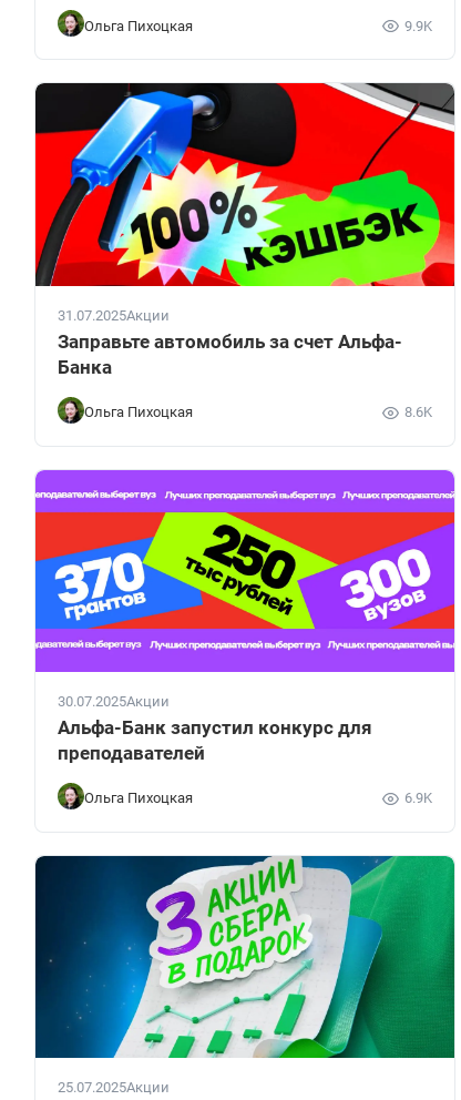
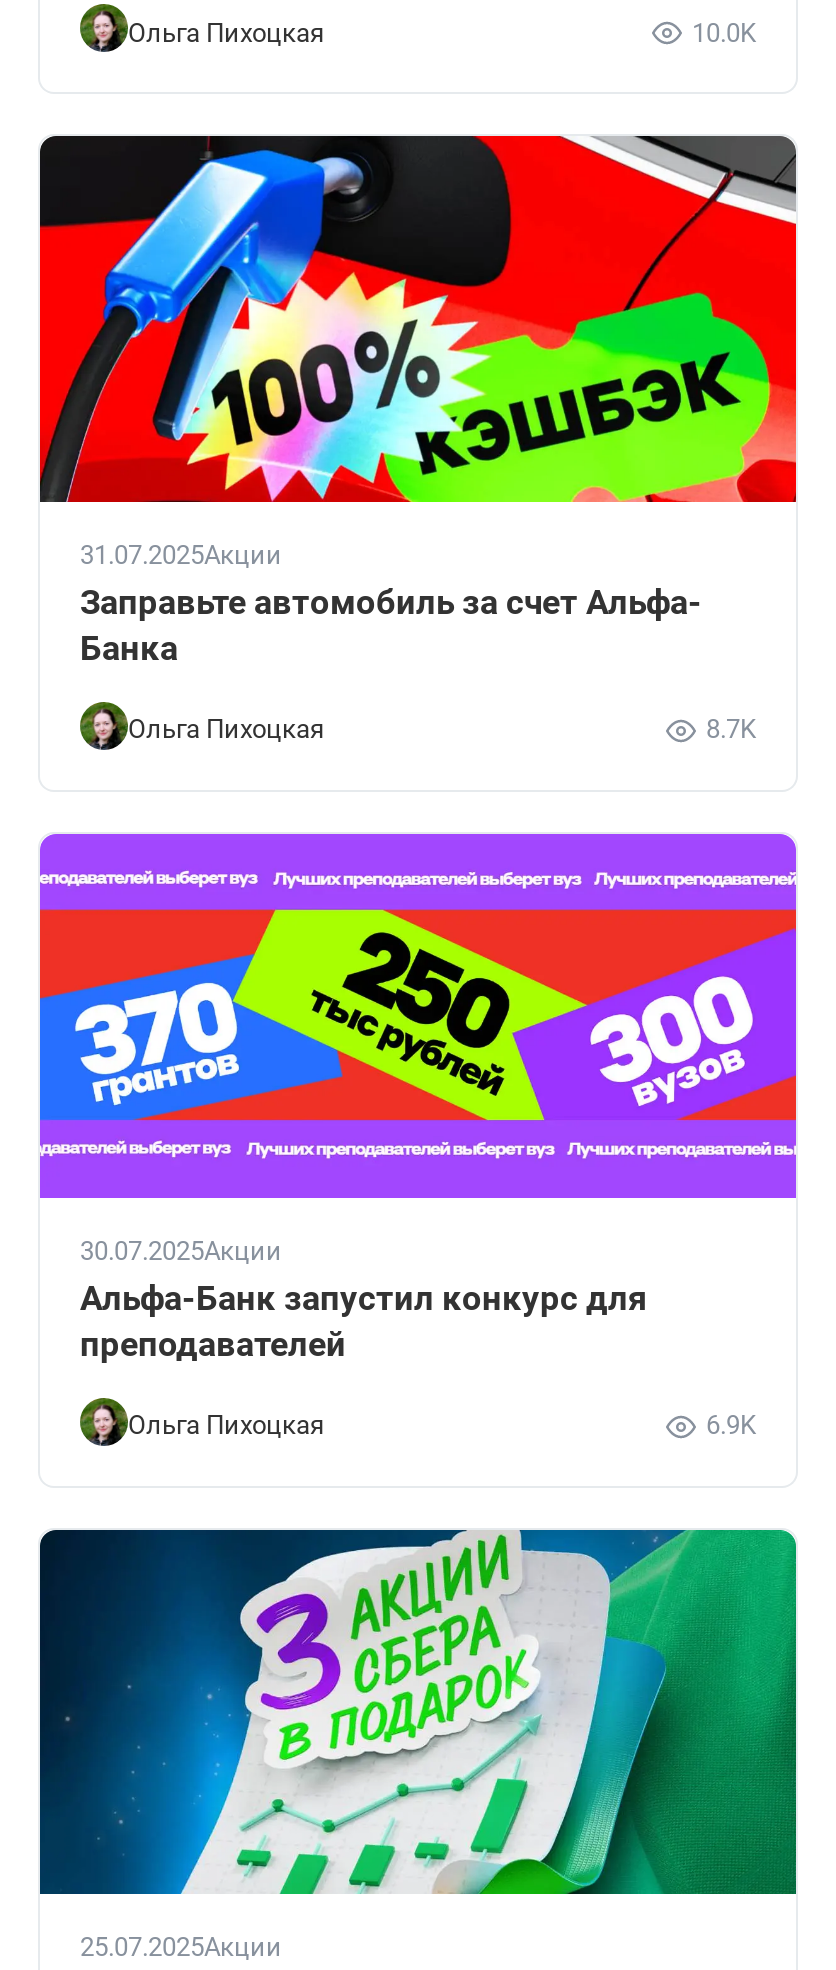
[404,18,432,34] 9.9K -> [692,18,756,48] 10.0K
[404,404,432,420] 8.6K -> [706,714,756,744] 8.7K

